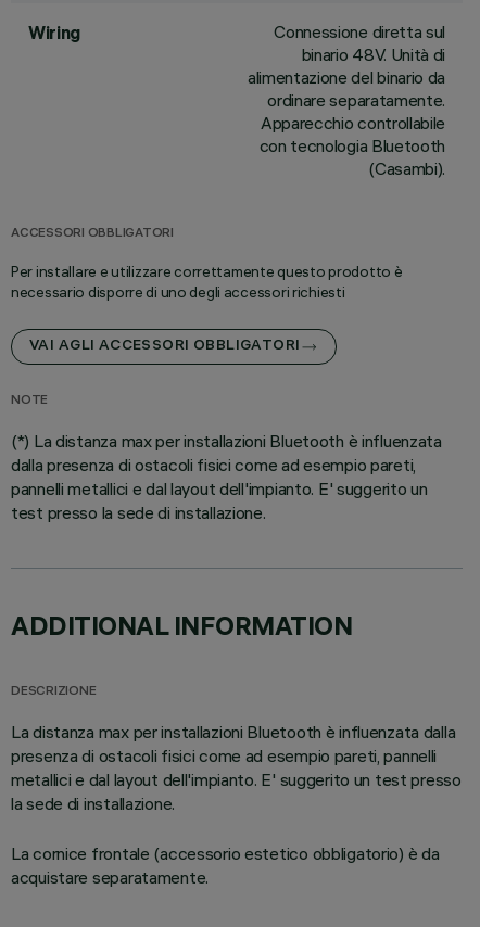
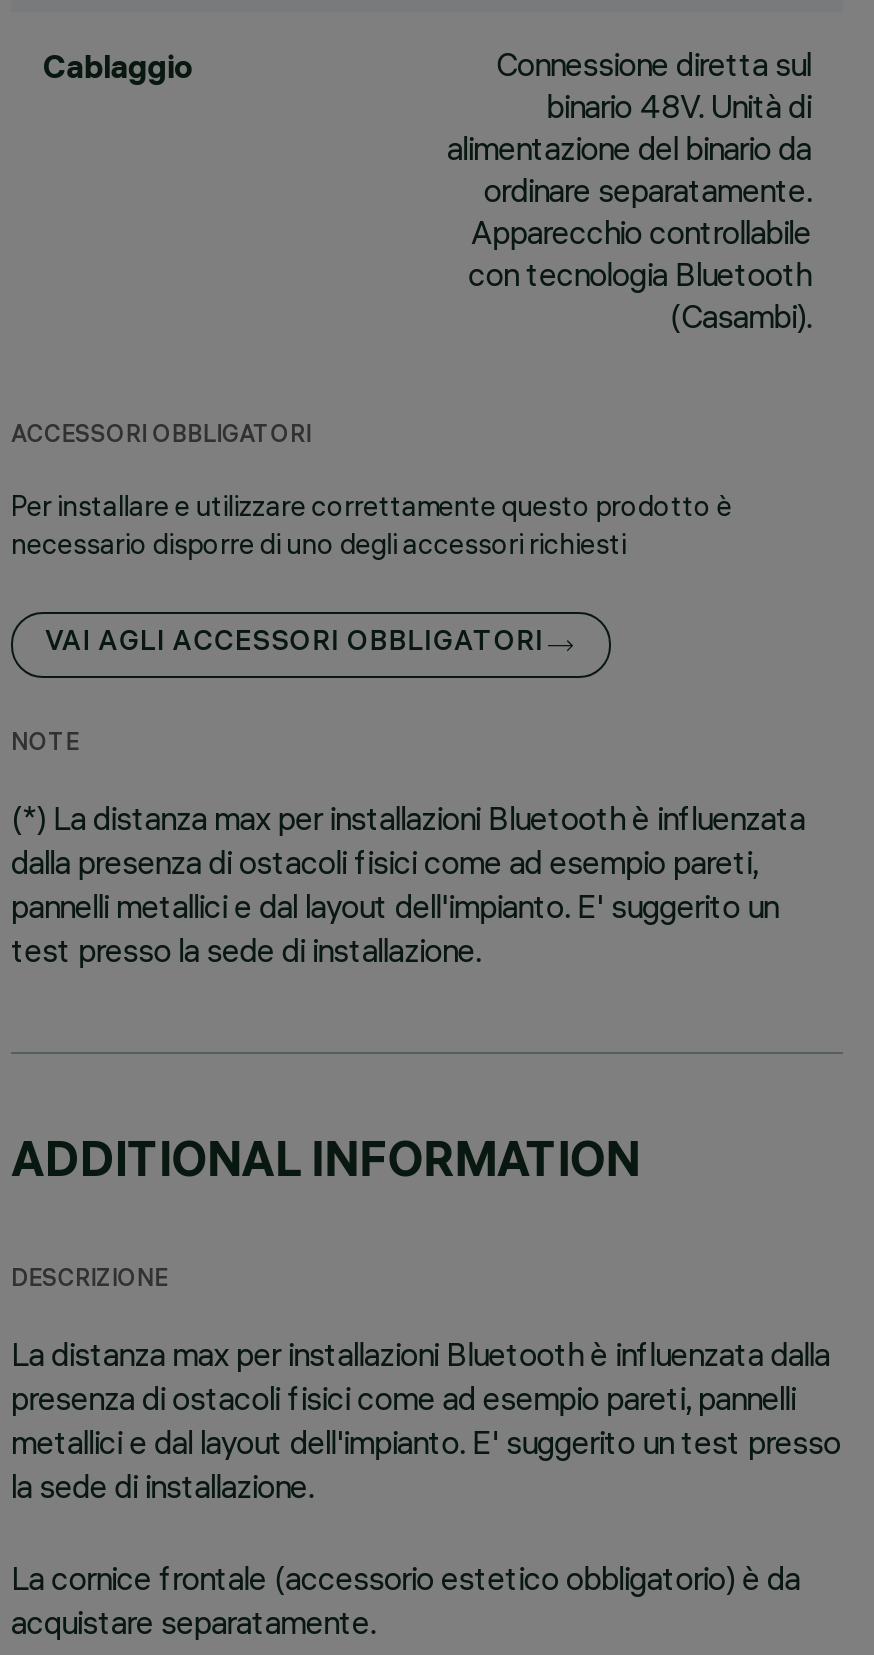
[28,22,80,43] Wiring -> [43,46,193,86] Cablaggio

